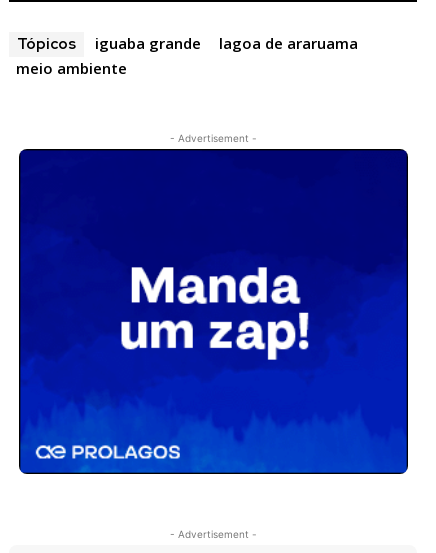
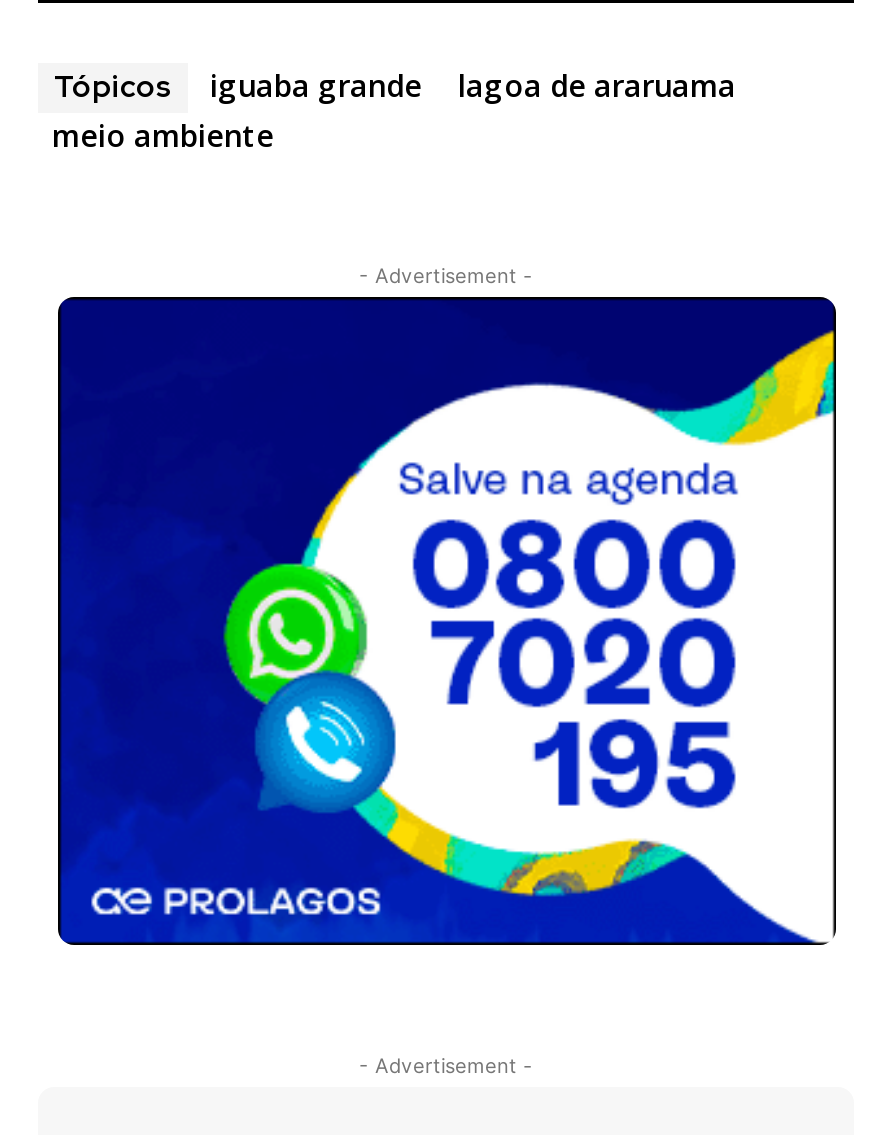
[21,167,408,475] [image] -> [68,330,836,948] [image]

